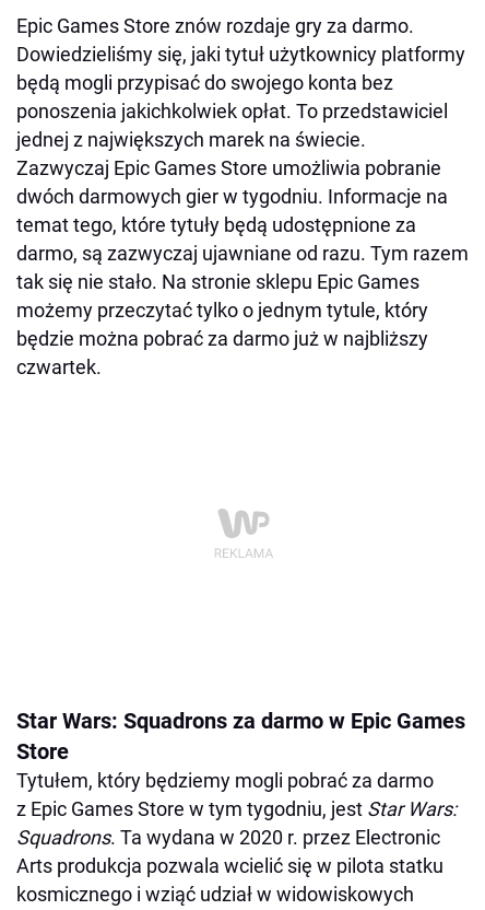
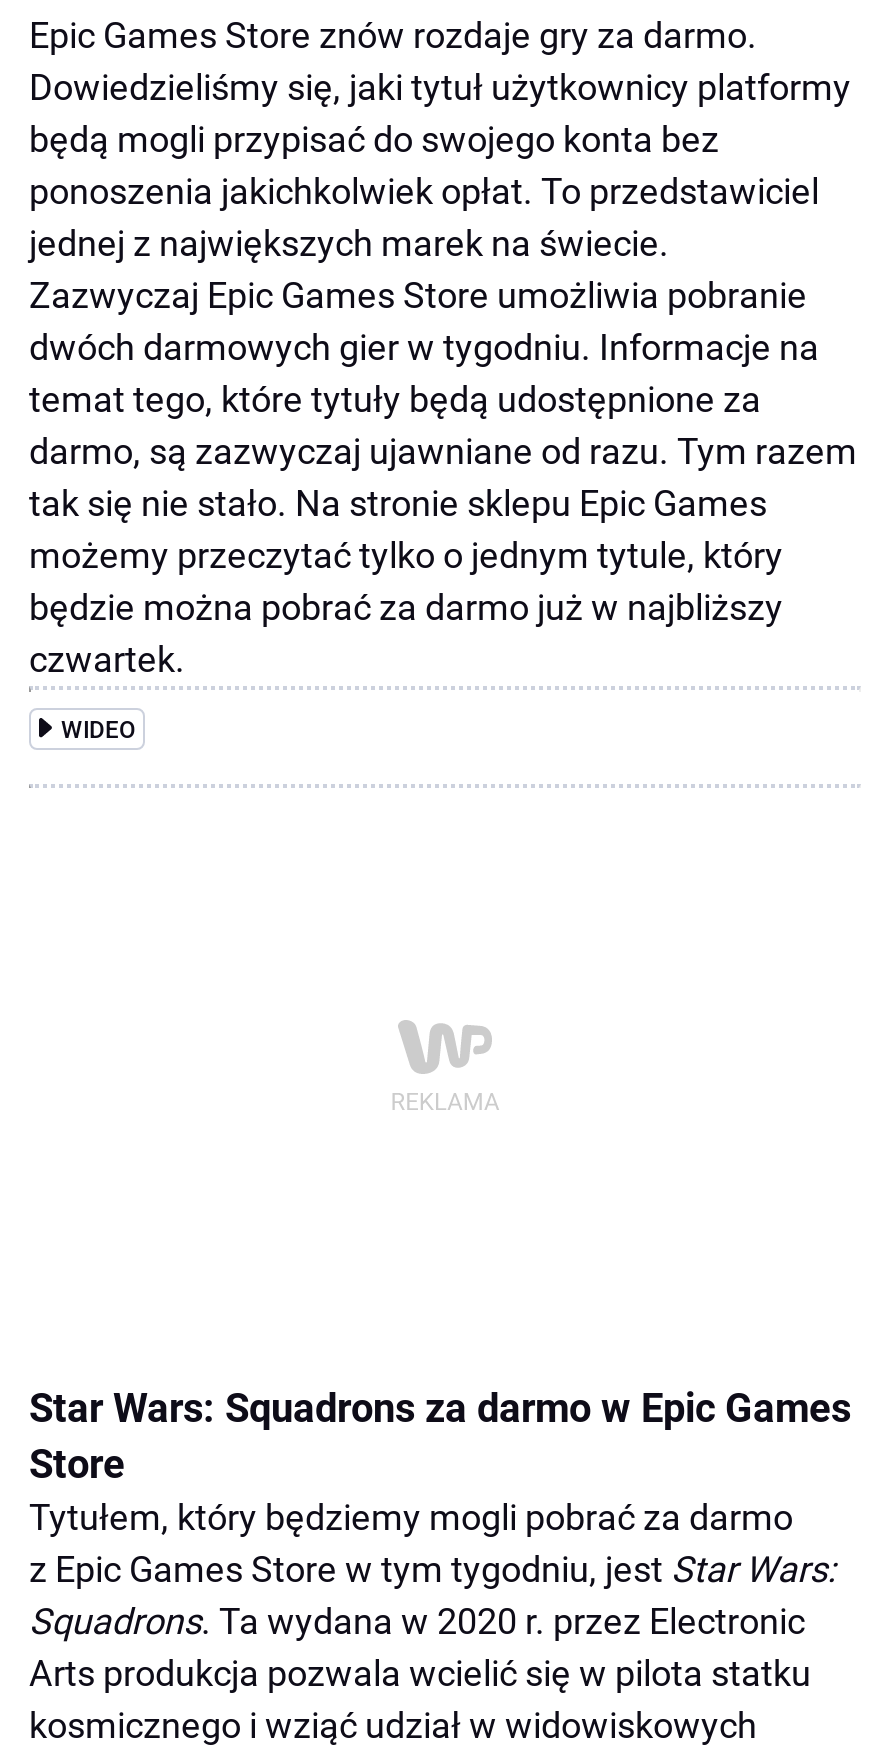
none -> [61,715,135,743] WIDEO

